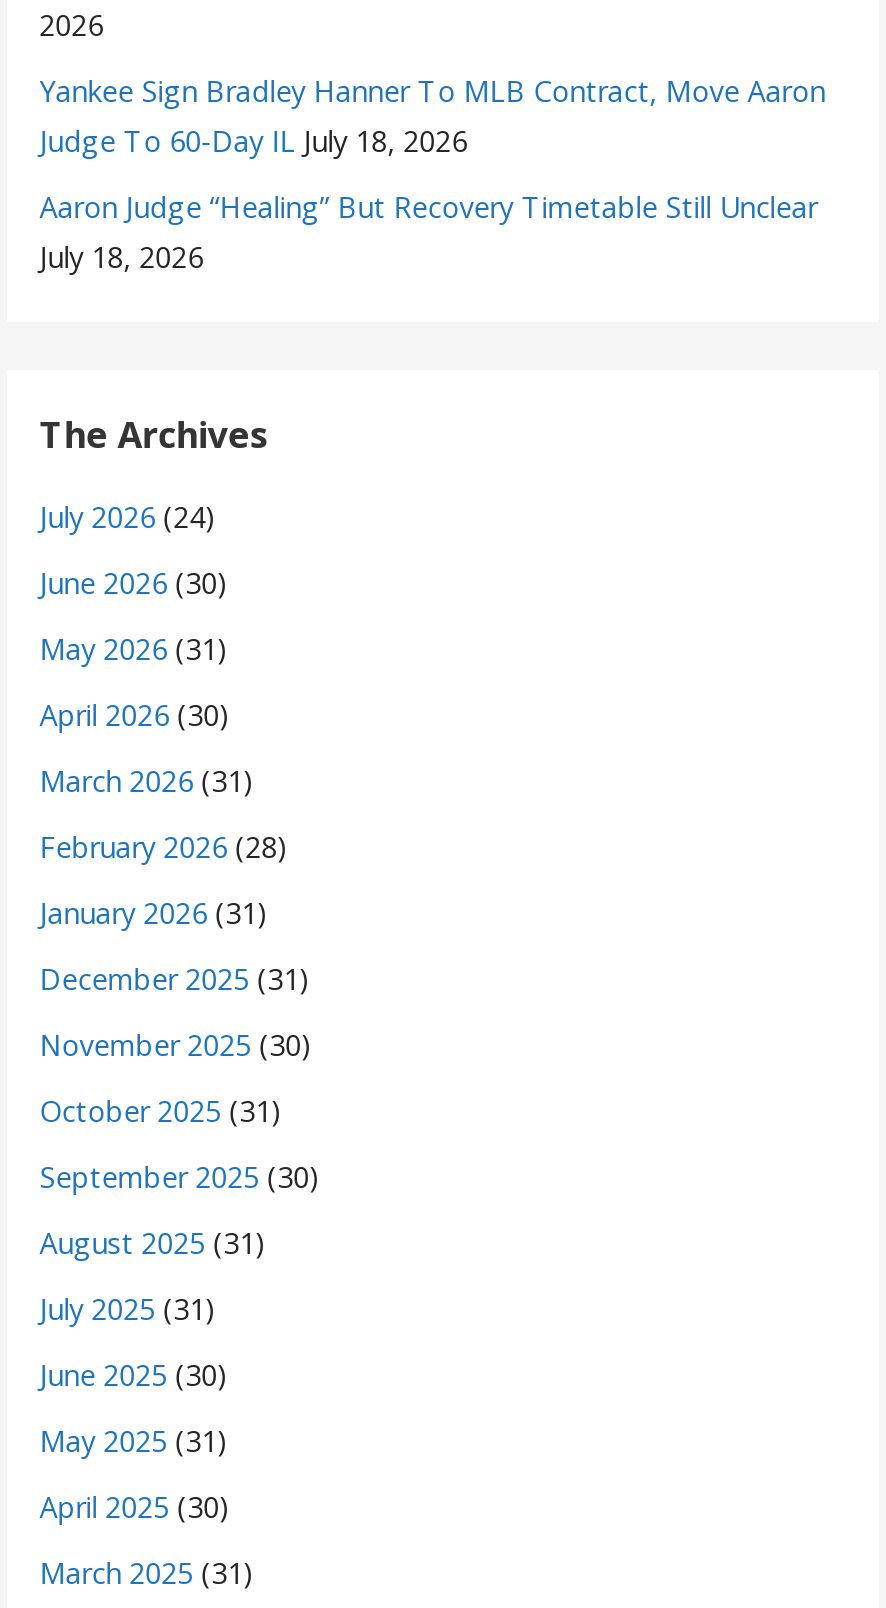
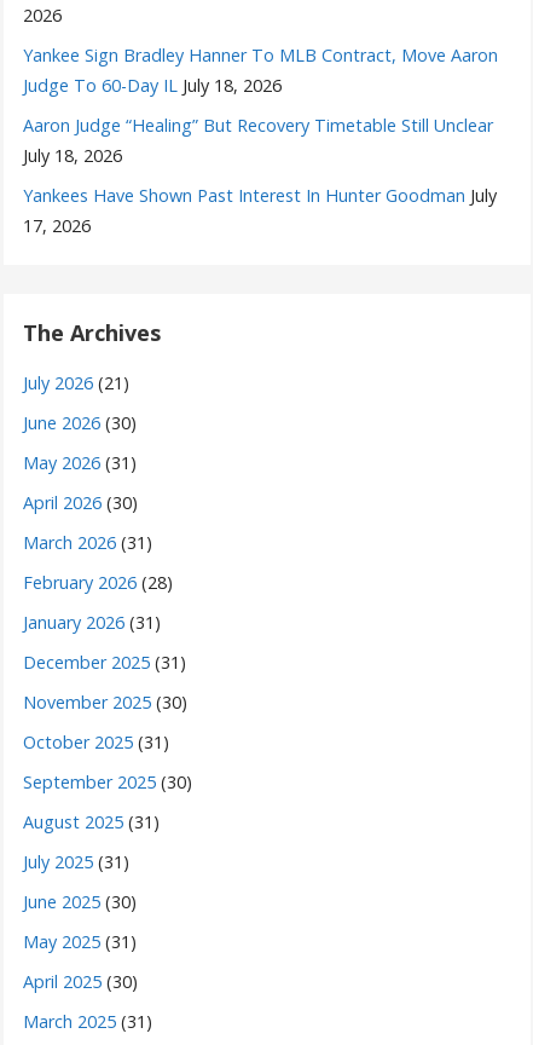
none -> [23,184,497,238] Yankees Have Shown Past Interest In Hunter Goodman July | 17, 2026
[39,499,215,537] July 2026 (24) -> [23,372,130,395] July 2026 (21)

